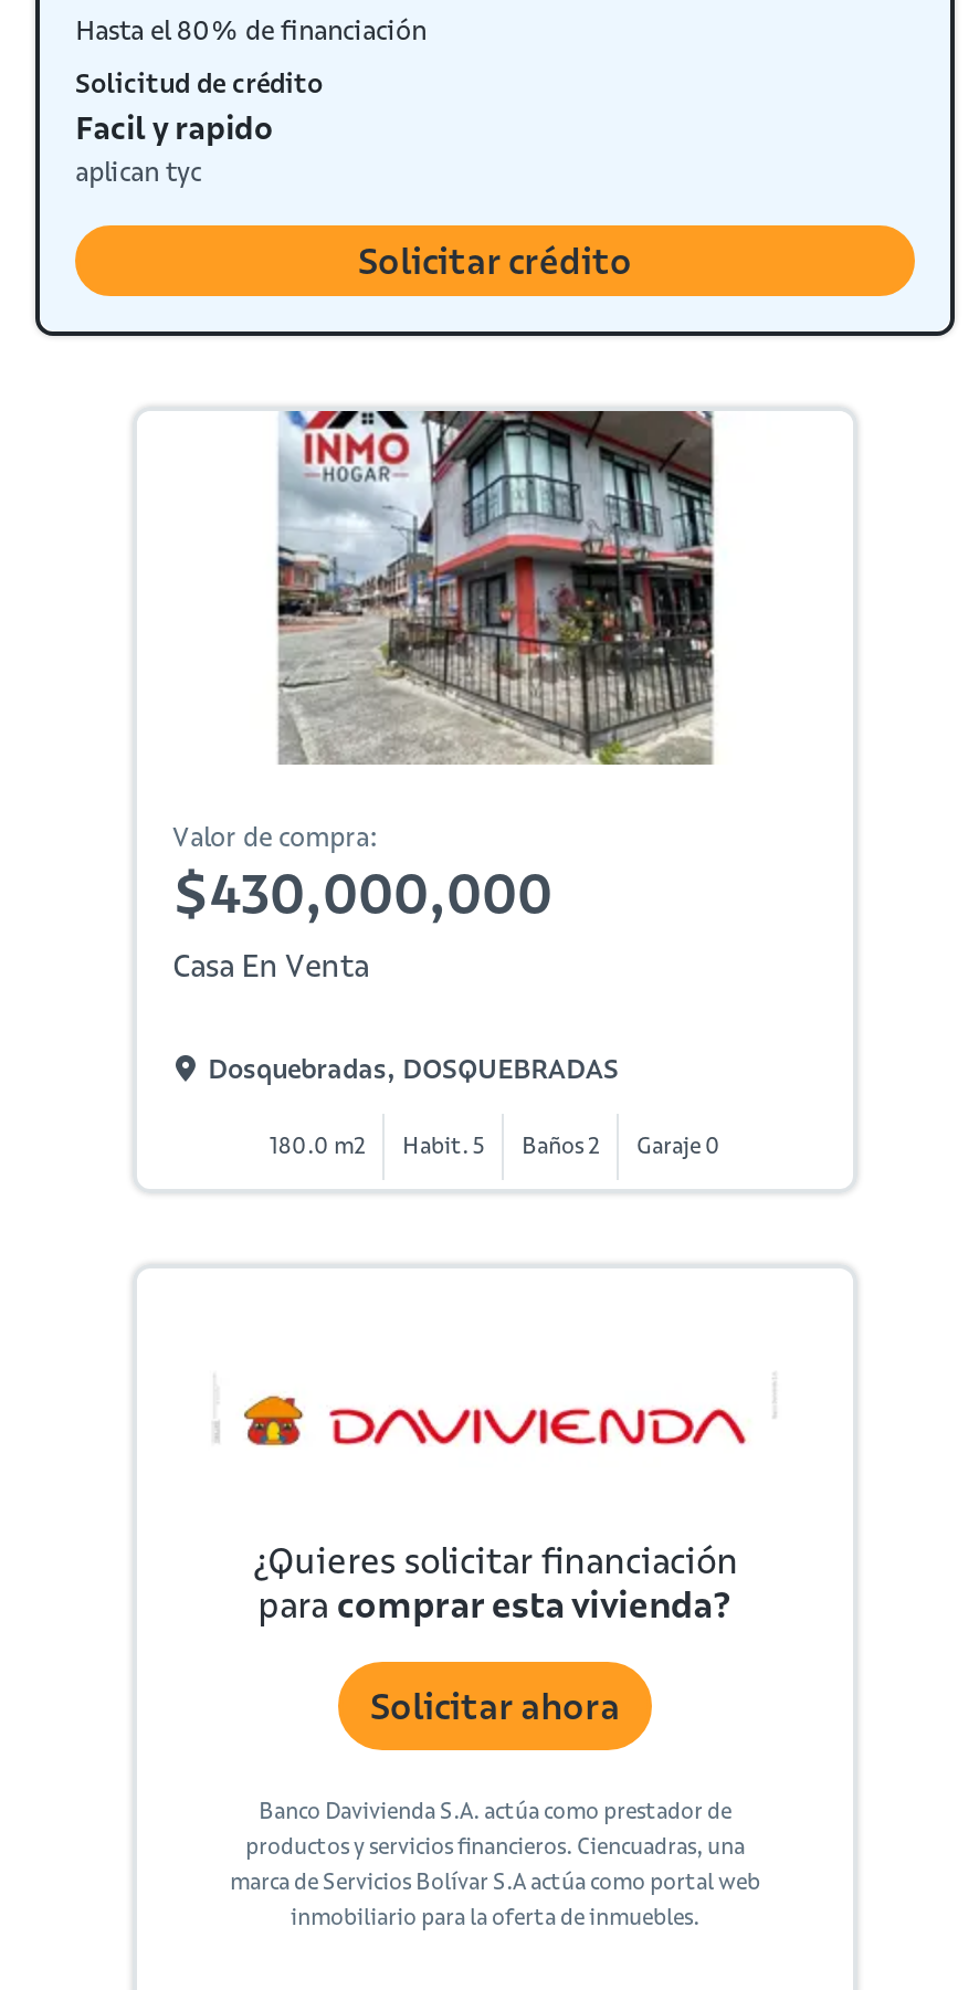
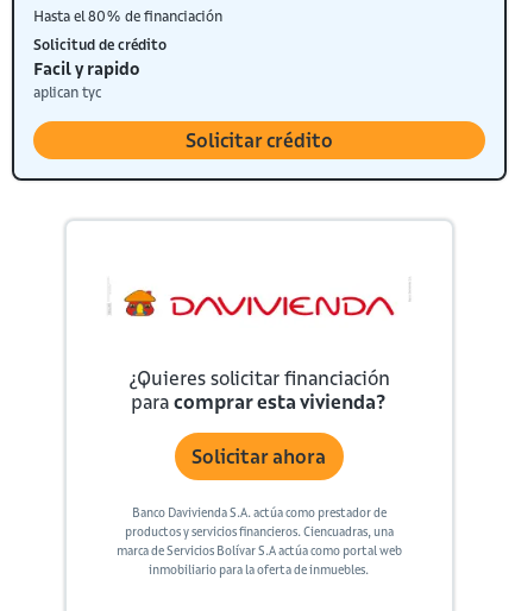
[172,409,720,1160] [image] | Valor de compra: | $430,000,000 | Casa En Venta | Dosquebradas, DOSQUEBRADAS | 180.0 m2 | Habit. 5 | Baños 2 | Garaje 0 -> none

